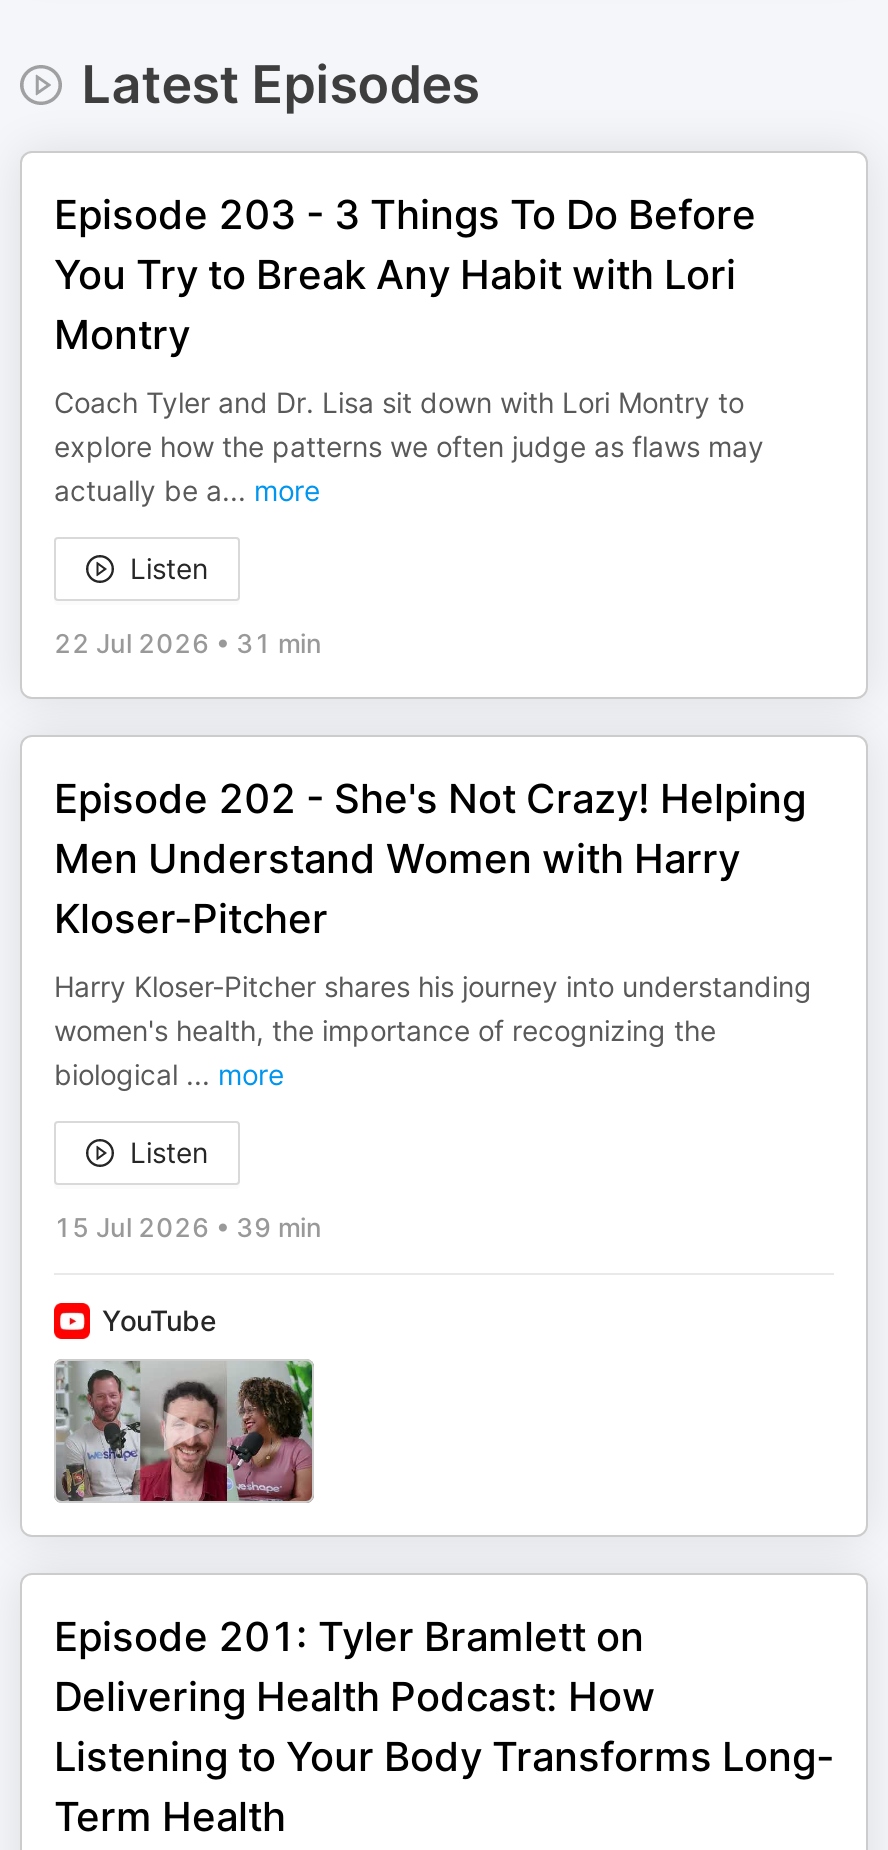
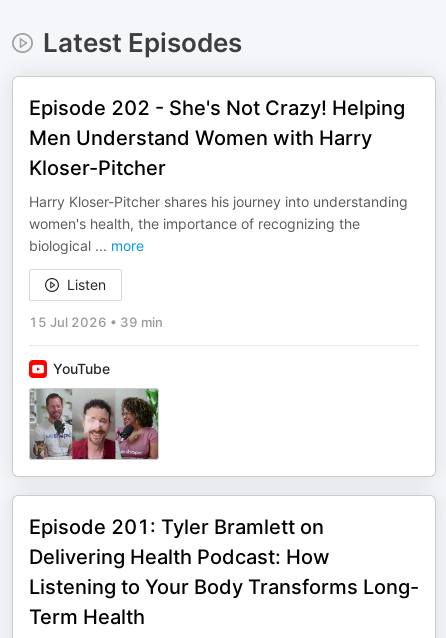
[54,191,764,659] Episode 203 - 3 Things To Do Before | You Try to Break Any Habit with Lori | Montry | Coach Tyler and Dr. Lisa sit down with Lori Montry to | explore how the patterns we often judge as flaws may | actually be a... more | Listen | 22 Jul 2026 • 31 min -> none

